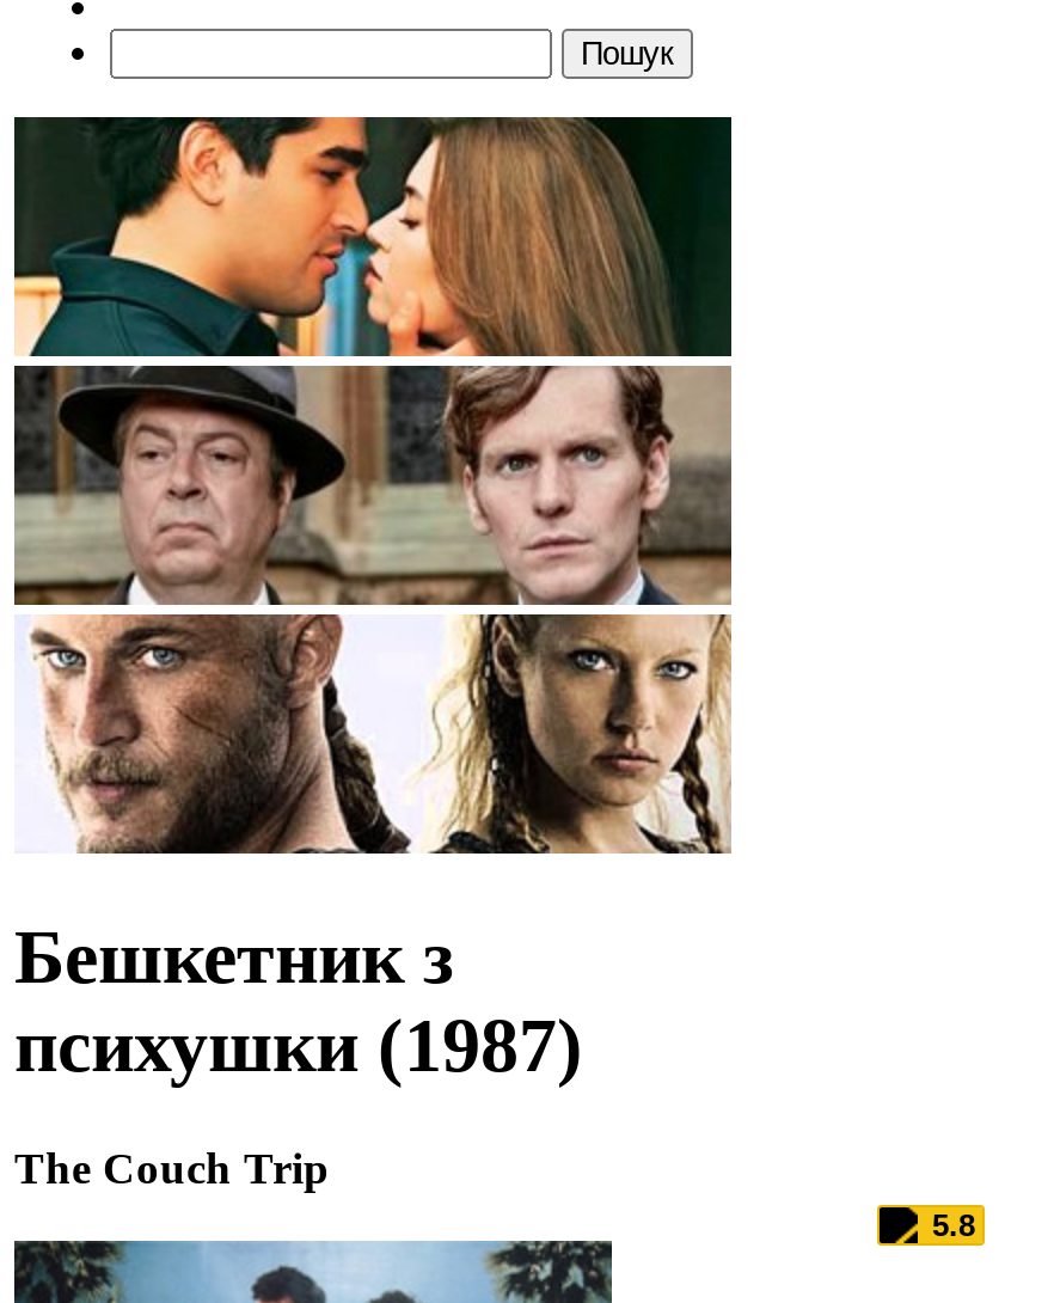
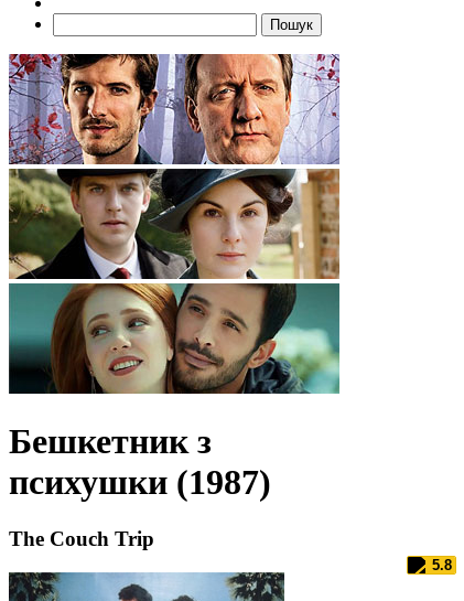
[12,115,734,856] [image] -> [8,53,341,395] [image]

